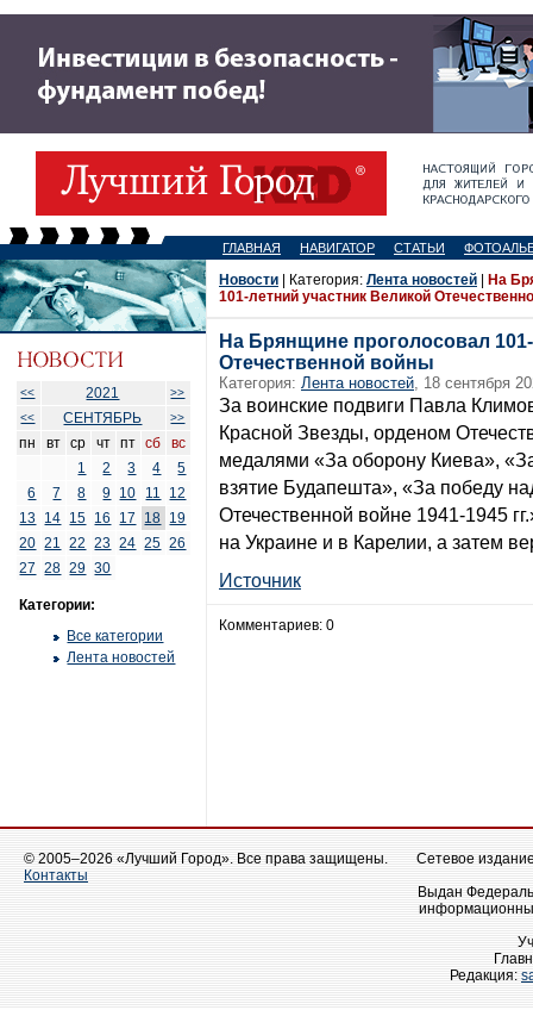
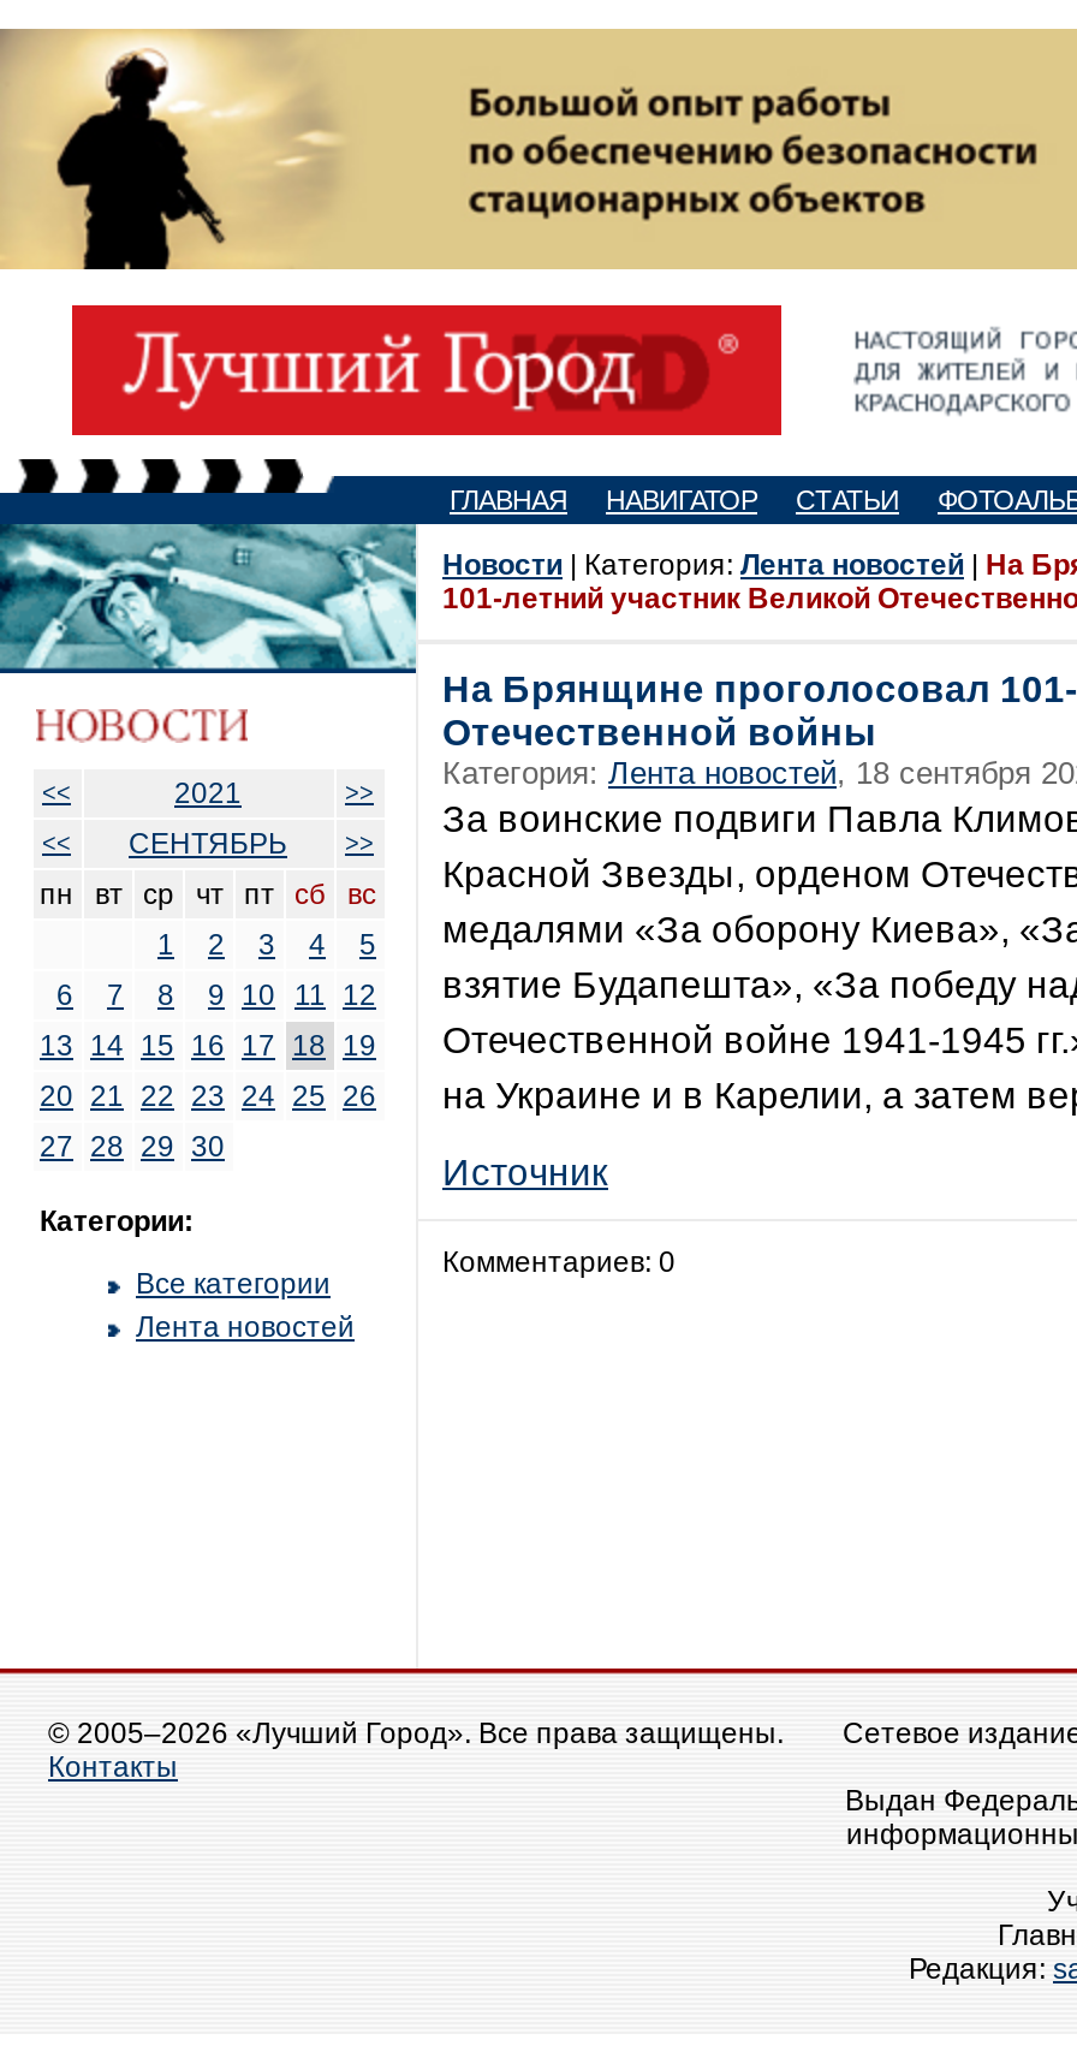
[4,13,529,135] [image] -> [7,29,1070,272] [image]

